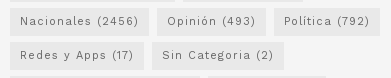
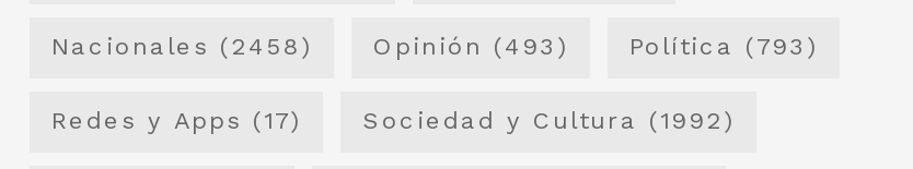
[20,15,139,28] Nacionales (2456) -> [51,33,312,61] Nacionales (2458)
[284,15,370,28] Política (792) -> [629,33,818,61] Política (793)
[162,49,274,62] Sin Categoria (2) -> [362,107,735,135] Sociedad y Cultura (1992)

